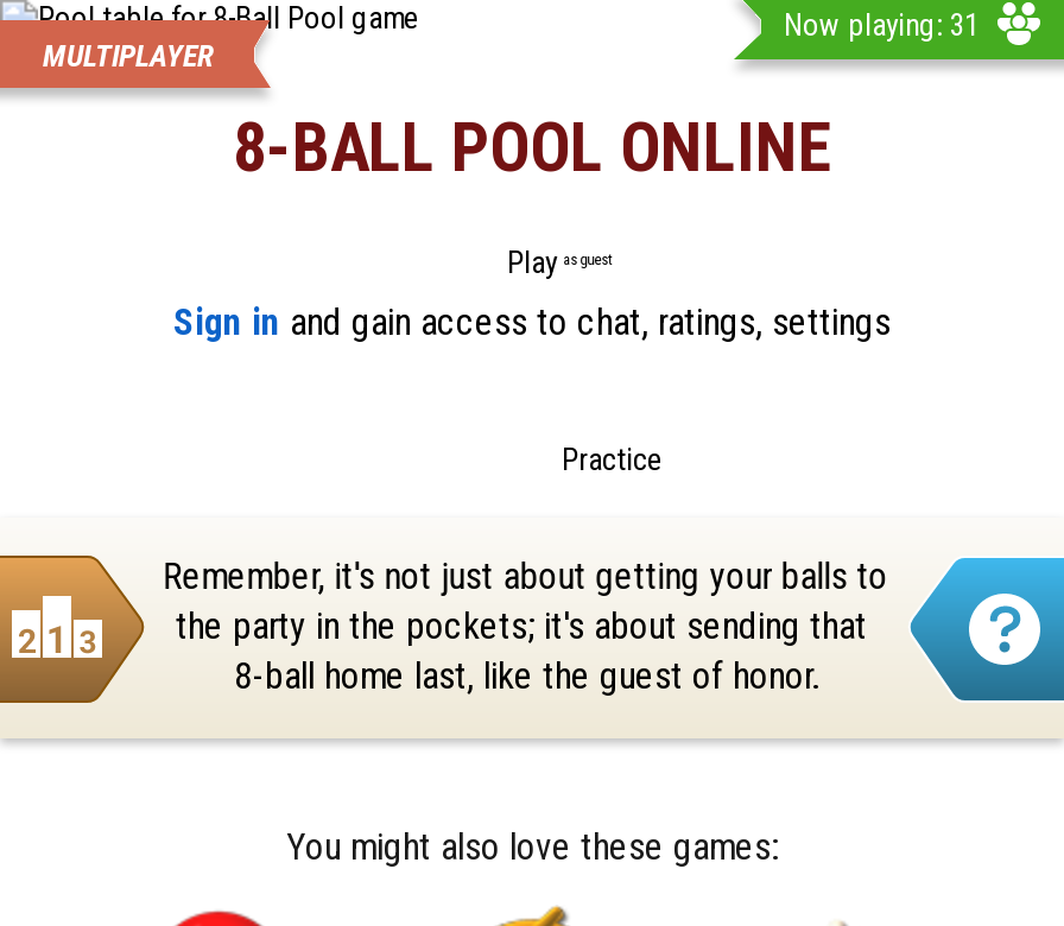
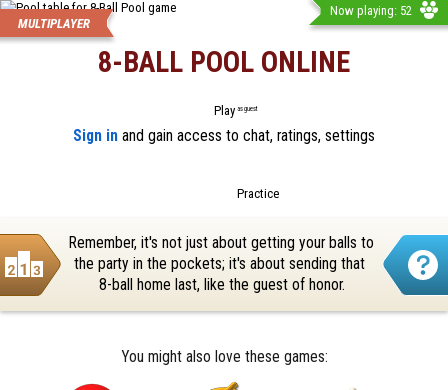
[784,7,978,43] Now playing: 31 -> [330,3,412,18] Now playing: 52

